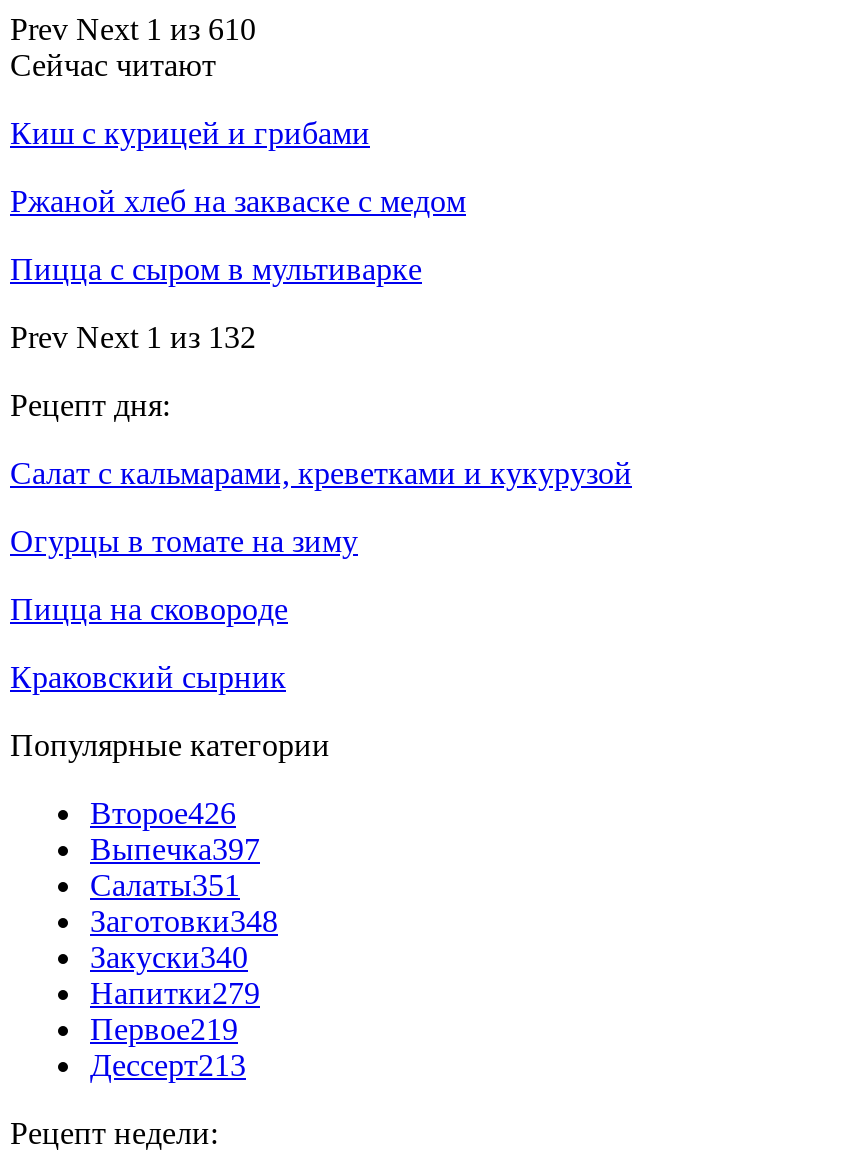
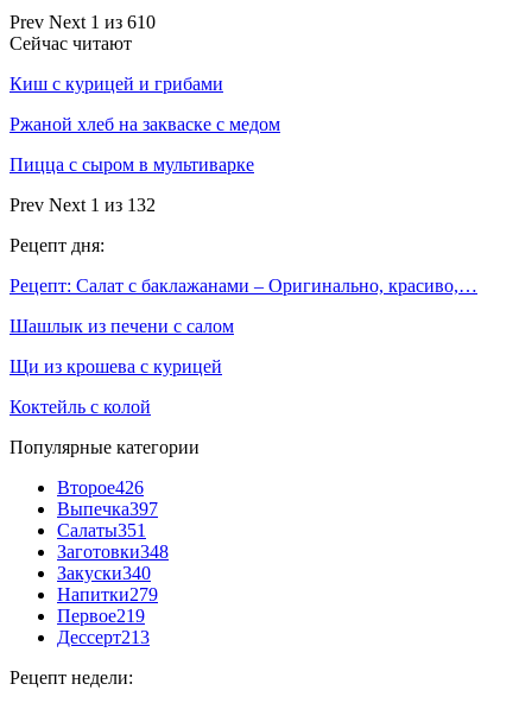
[10,456,632,490] Салат с кальмарами, креветками и кукурузой -> [10,276,477,296] Рецепт: Салат с баклажанами – Оригинально, красиво,…
[10,524,358,558] Огурцы в томате на зиму -> [10,316,234,336] Шашлык из печени с салом
[10,592,288,626] Пицца на сковороде -> [10,356,222,377] Щи из крошева с курицей
[10,660,286,694] Краковский сырник -> [10,397,151,417] Коктейль с колой

